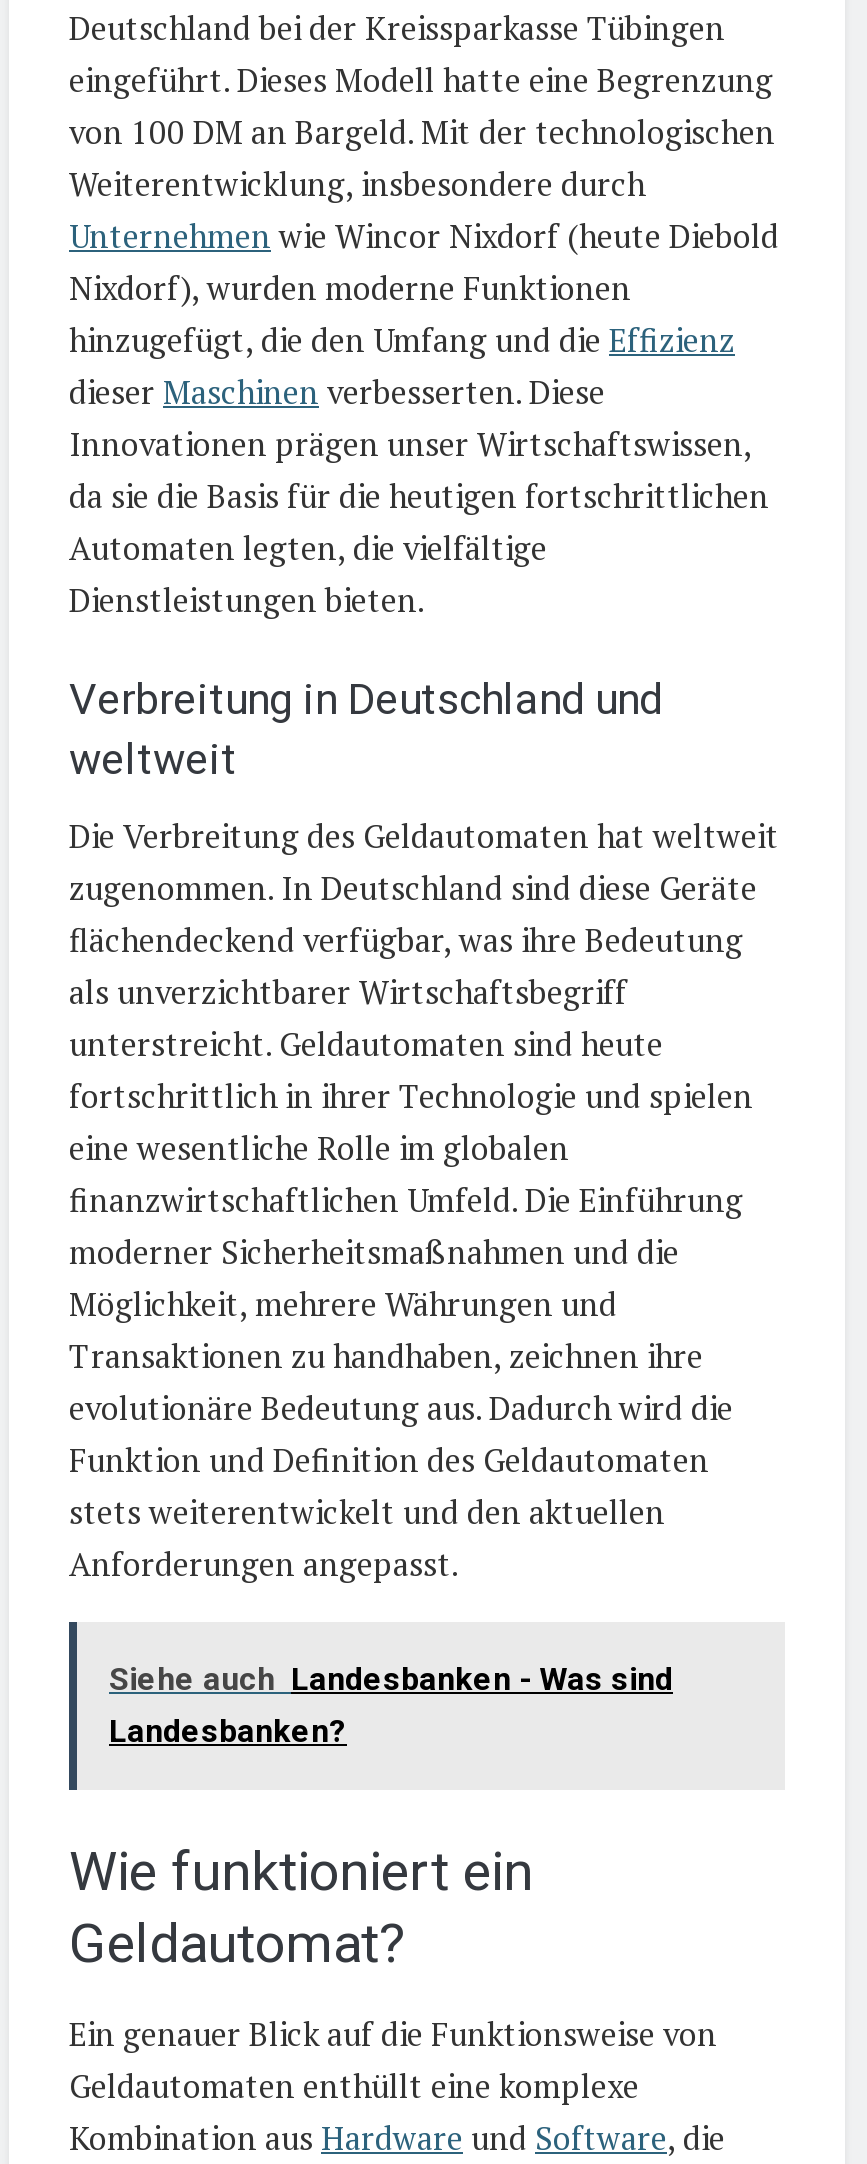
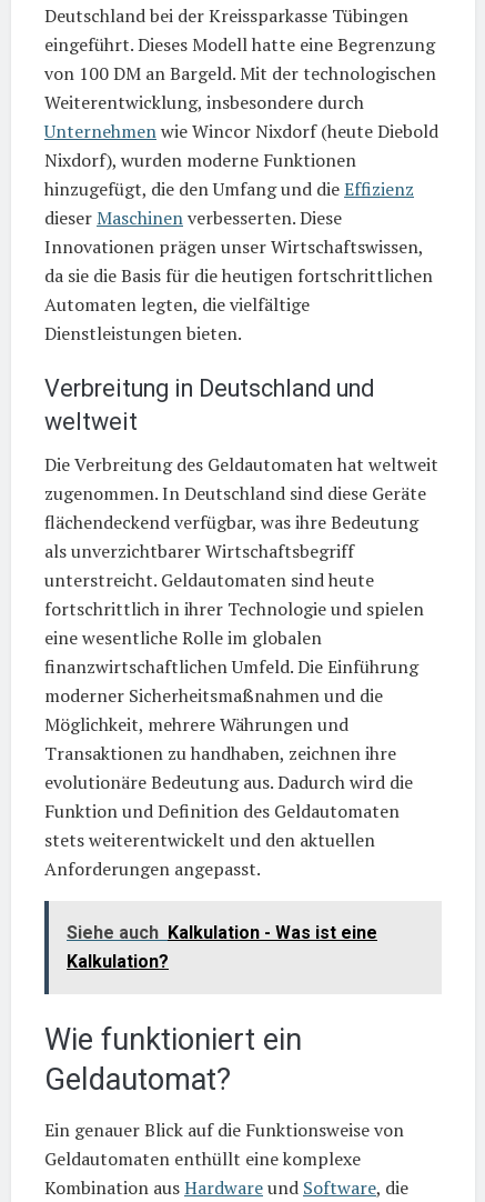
[109,1661,673,1751] Siehe auch Landesbanken - Was sind | Landesbanken? -> [67,922,377,972] Siehe auch Kalkulation - Was ist eine | Kalkulation?

